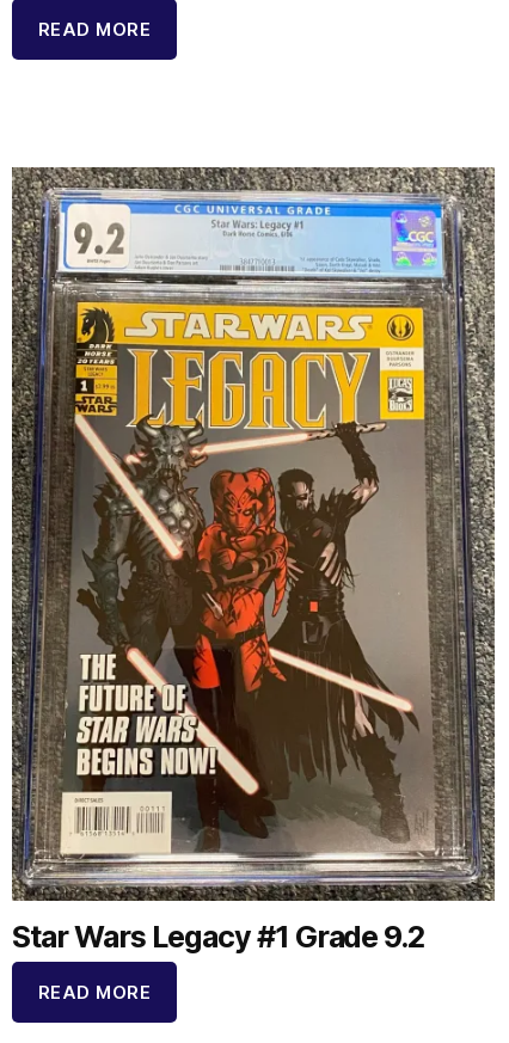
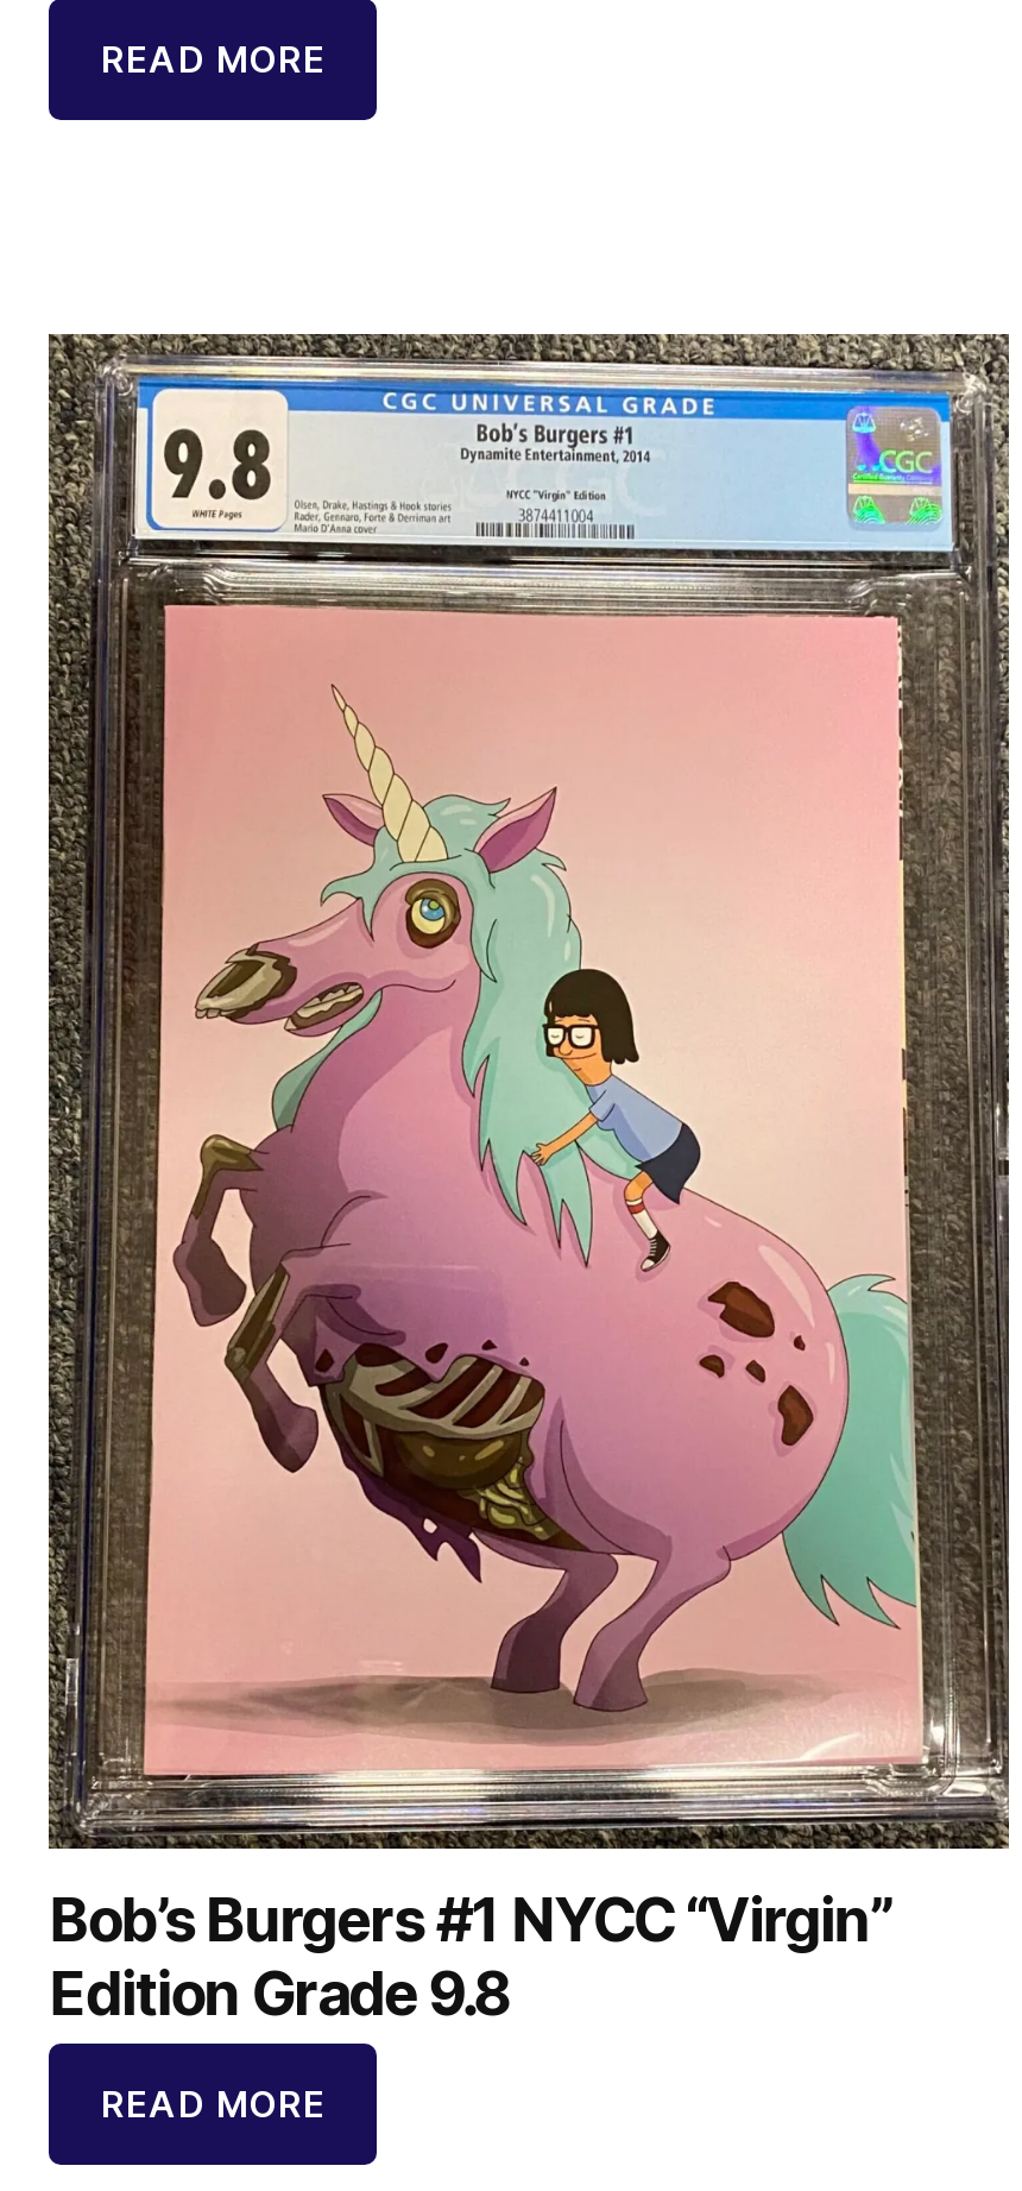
[12,167,495,955] [image] | Star Wars Legacy #1 Grade 9.2 -> [49,333,1009,2029] [image] | Bob’s Burgers #1 NYCC “Virgin” | Edition Grade 9.8

